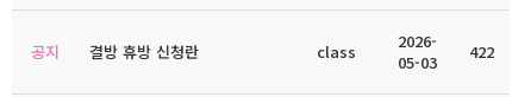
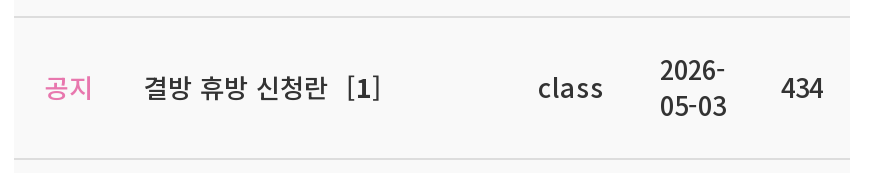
[317,29,494,73] class 2026- 05-03 422 -> [538,49,823,123] class 2026- 05-03 434
[89,40,199,62] 결방 휴방 신청란 -> [144,67,382,105] 결방 휴방 신청란 [1]

